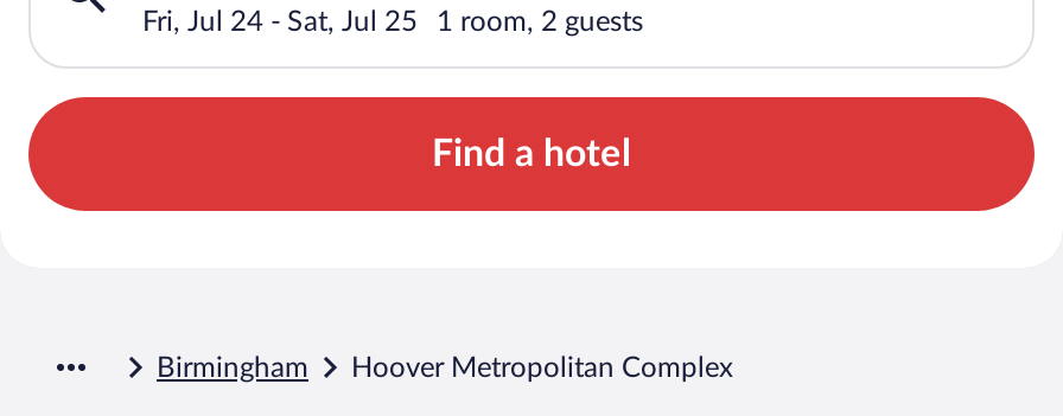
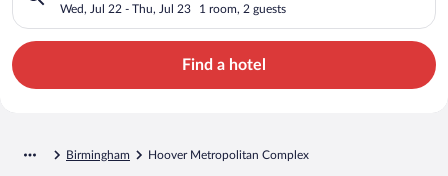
[142,6,418,35] Fri, Jul 24 - Sat, Jul 25 -> [60,3,191,15] Wed, Jul 22 - Thu, Jul 23

